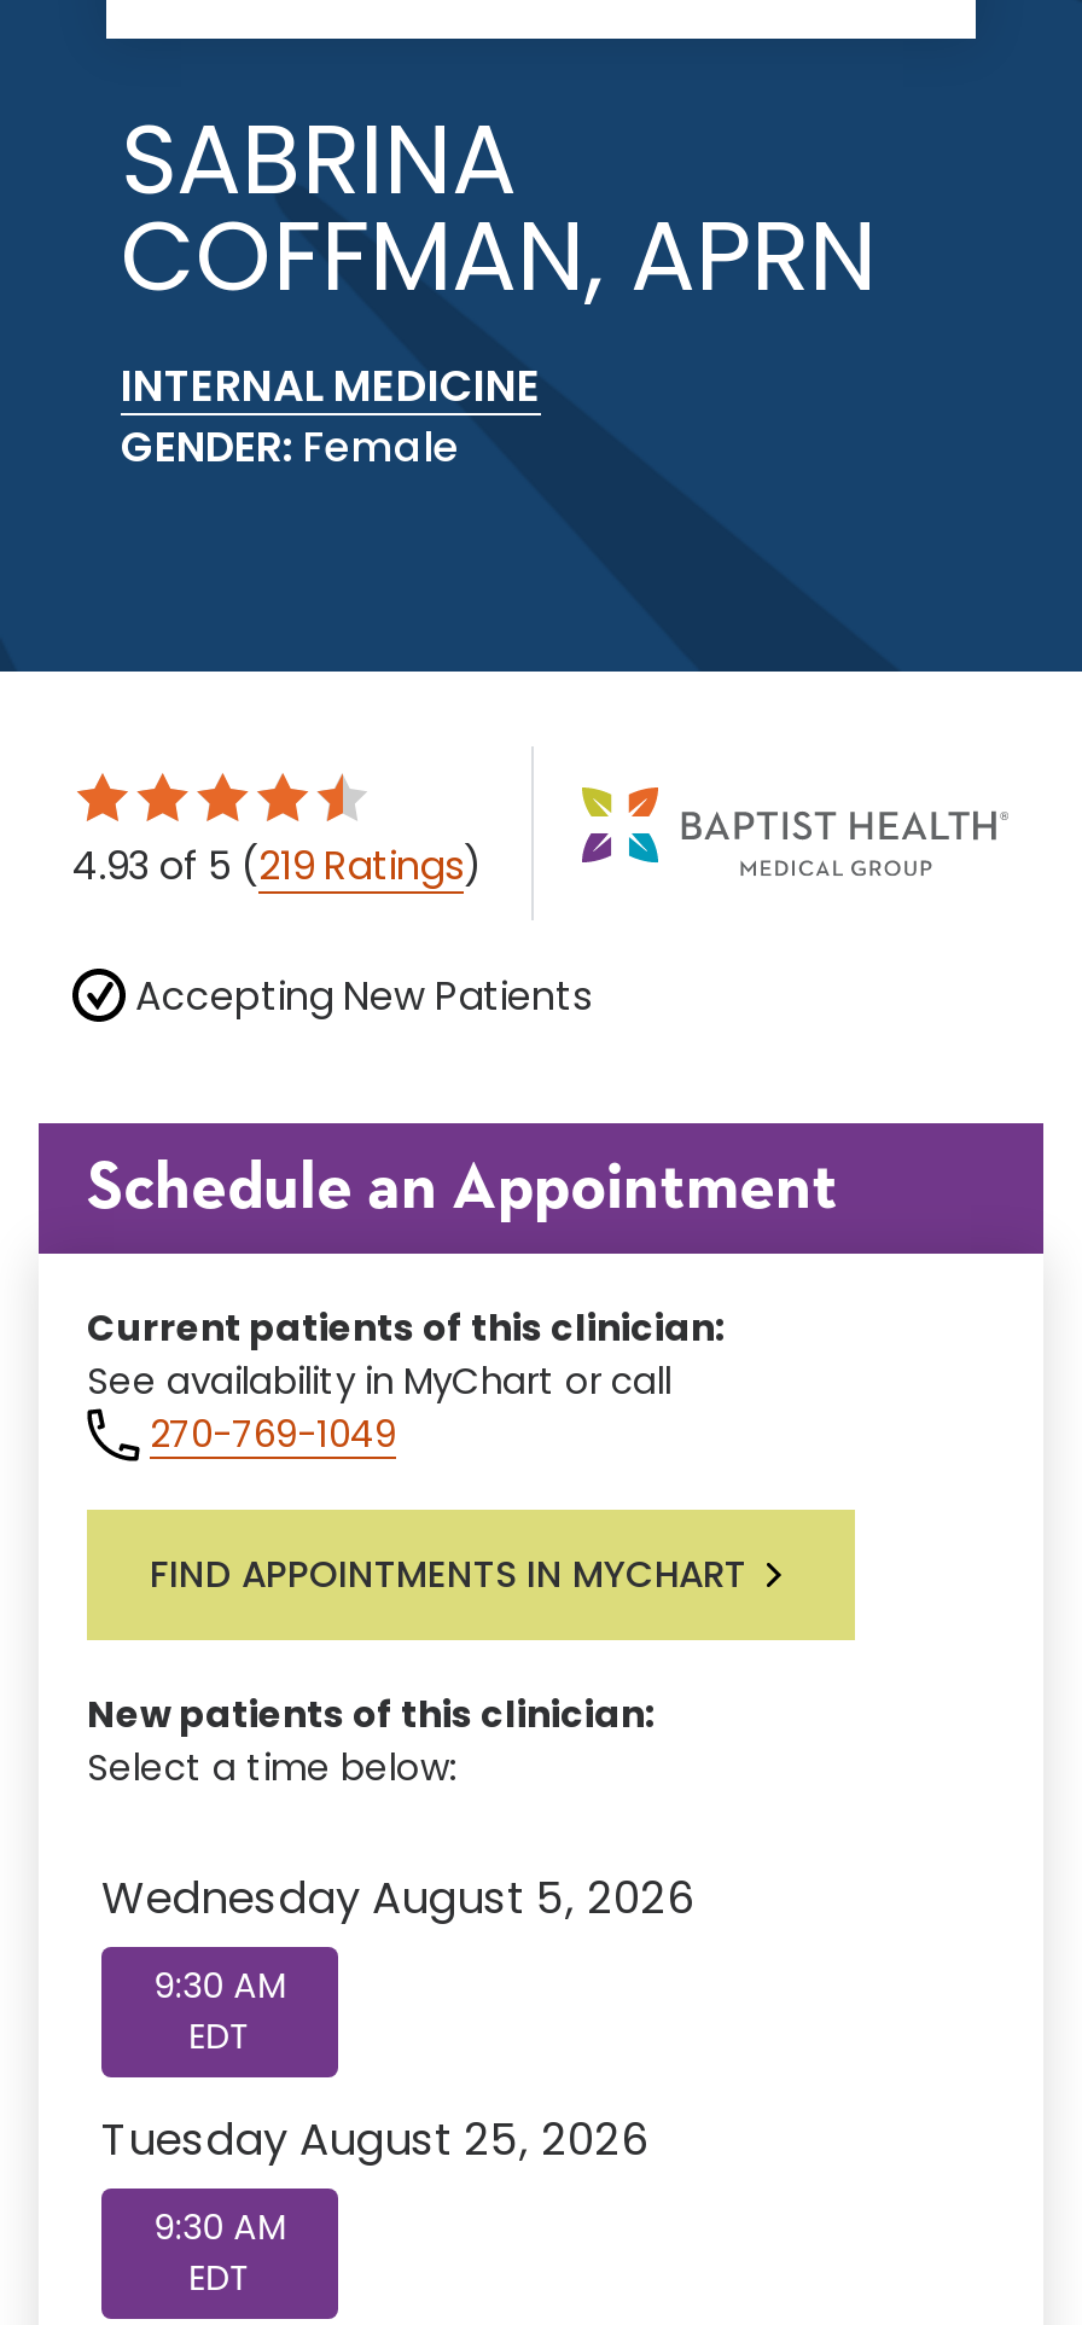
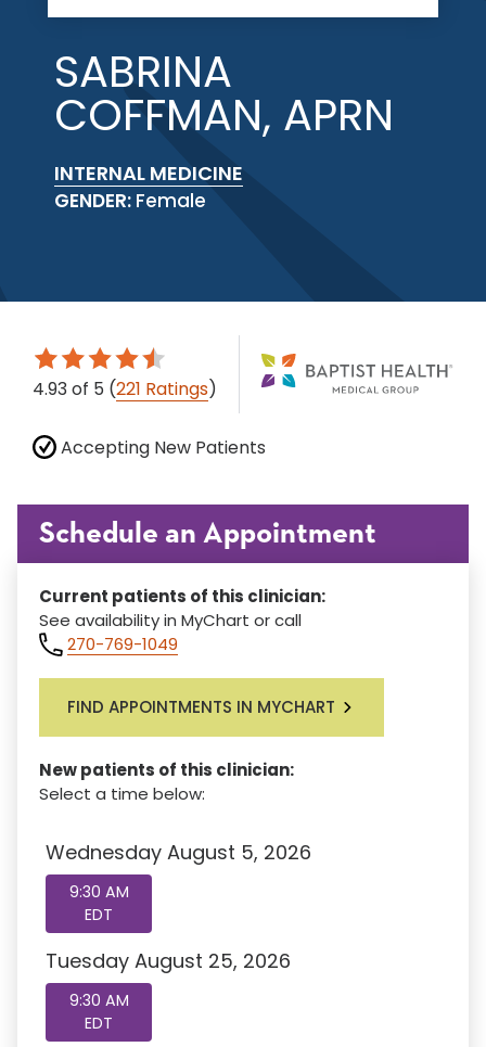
[72,838,483,894] 4.93 of 5 (219 Ratings) -> [33,376,217,401] 4.93 of 5 (221 Ratings)

